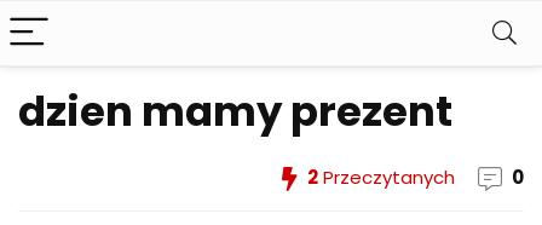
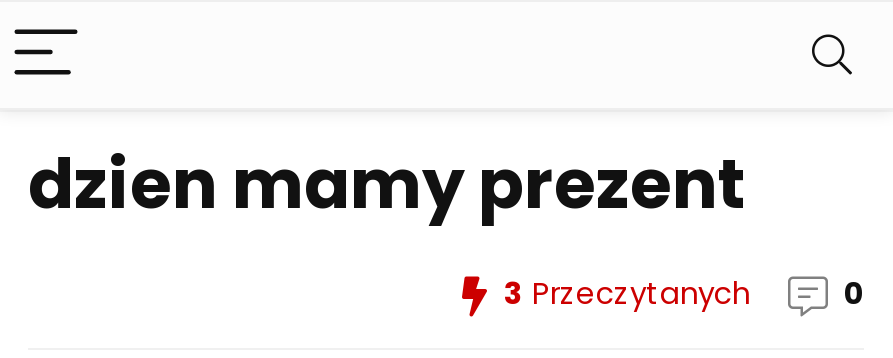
[307,165,455,190] 2 Przeczytanych -> [504,272,750,314] 3 Przeczytanych

